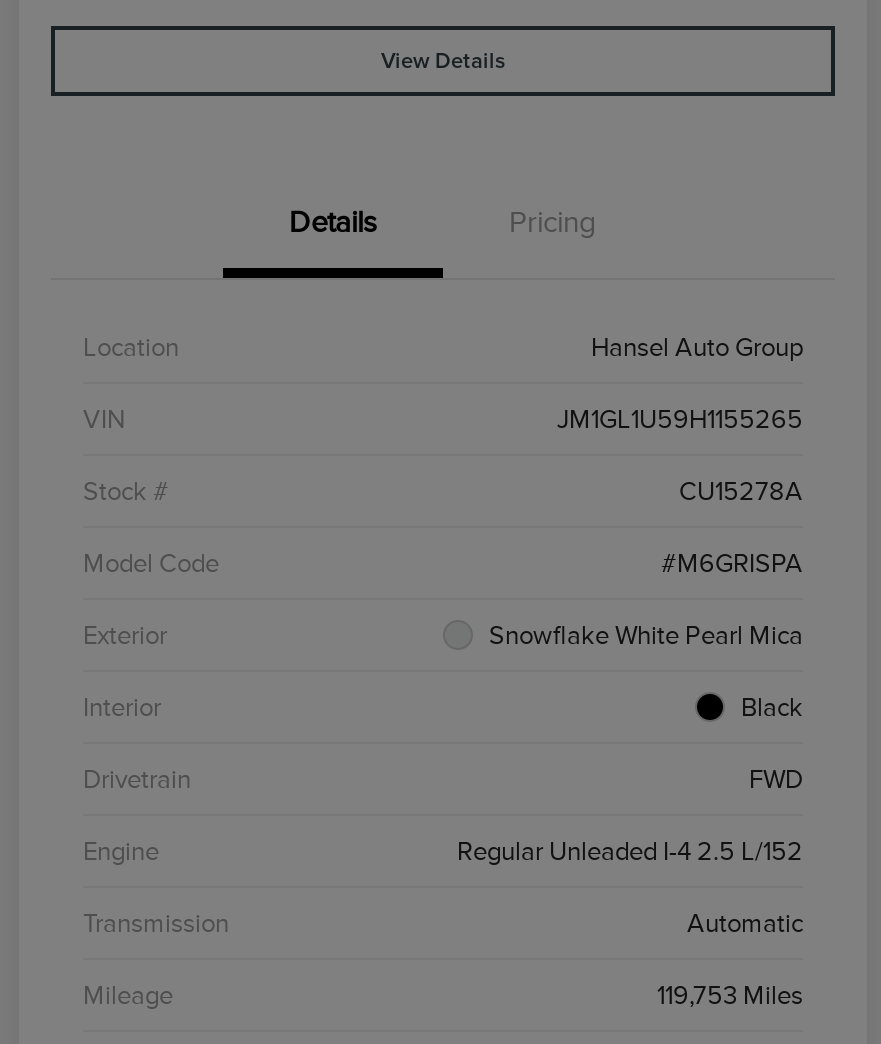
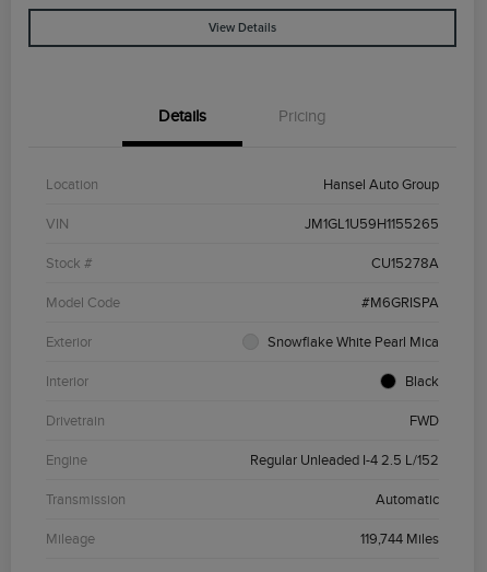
[657,980,803,1010] 119,753 Miles -> [360,531,439,547] 119,744 Miles

